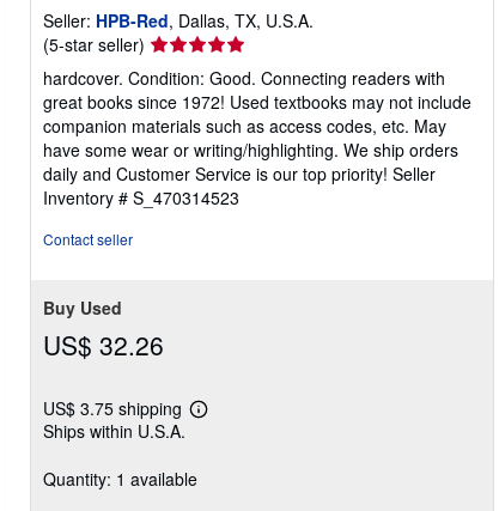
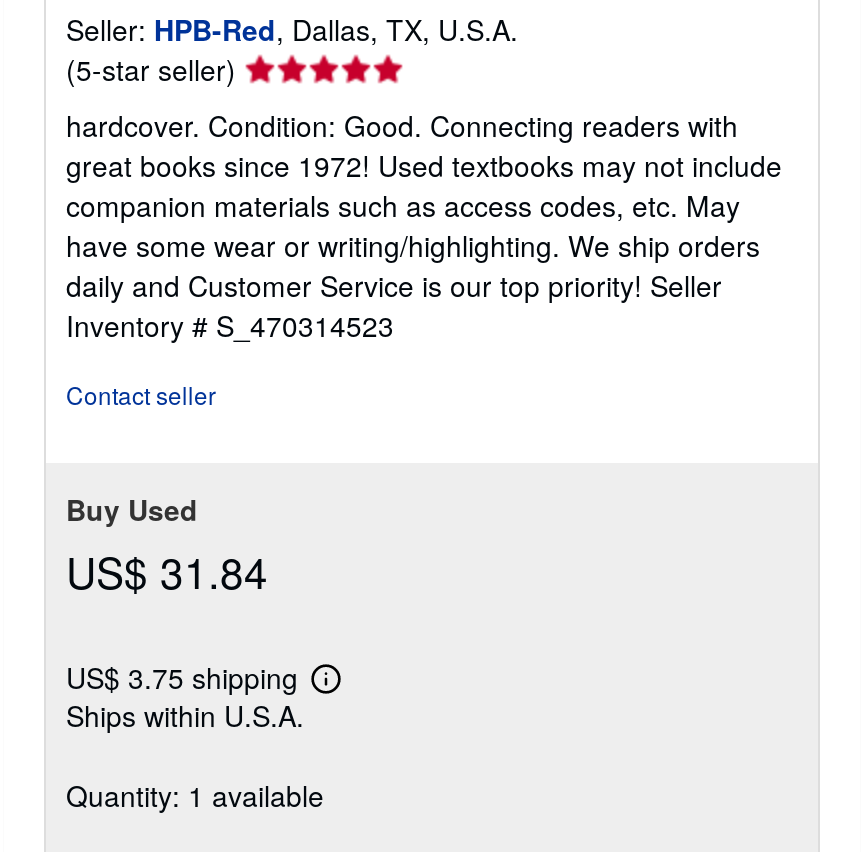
[43,327,164,363] US$ 32.26 -> [66,541,268,601] US$ 31.84

